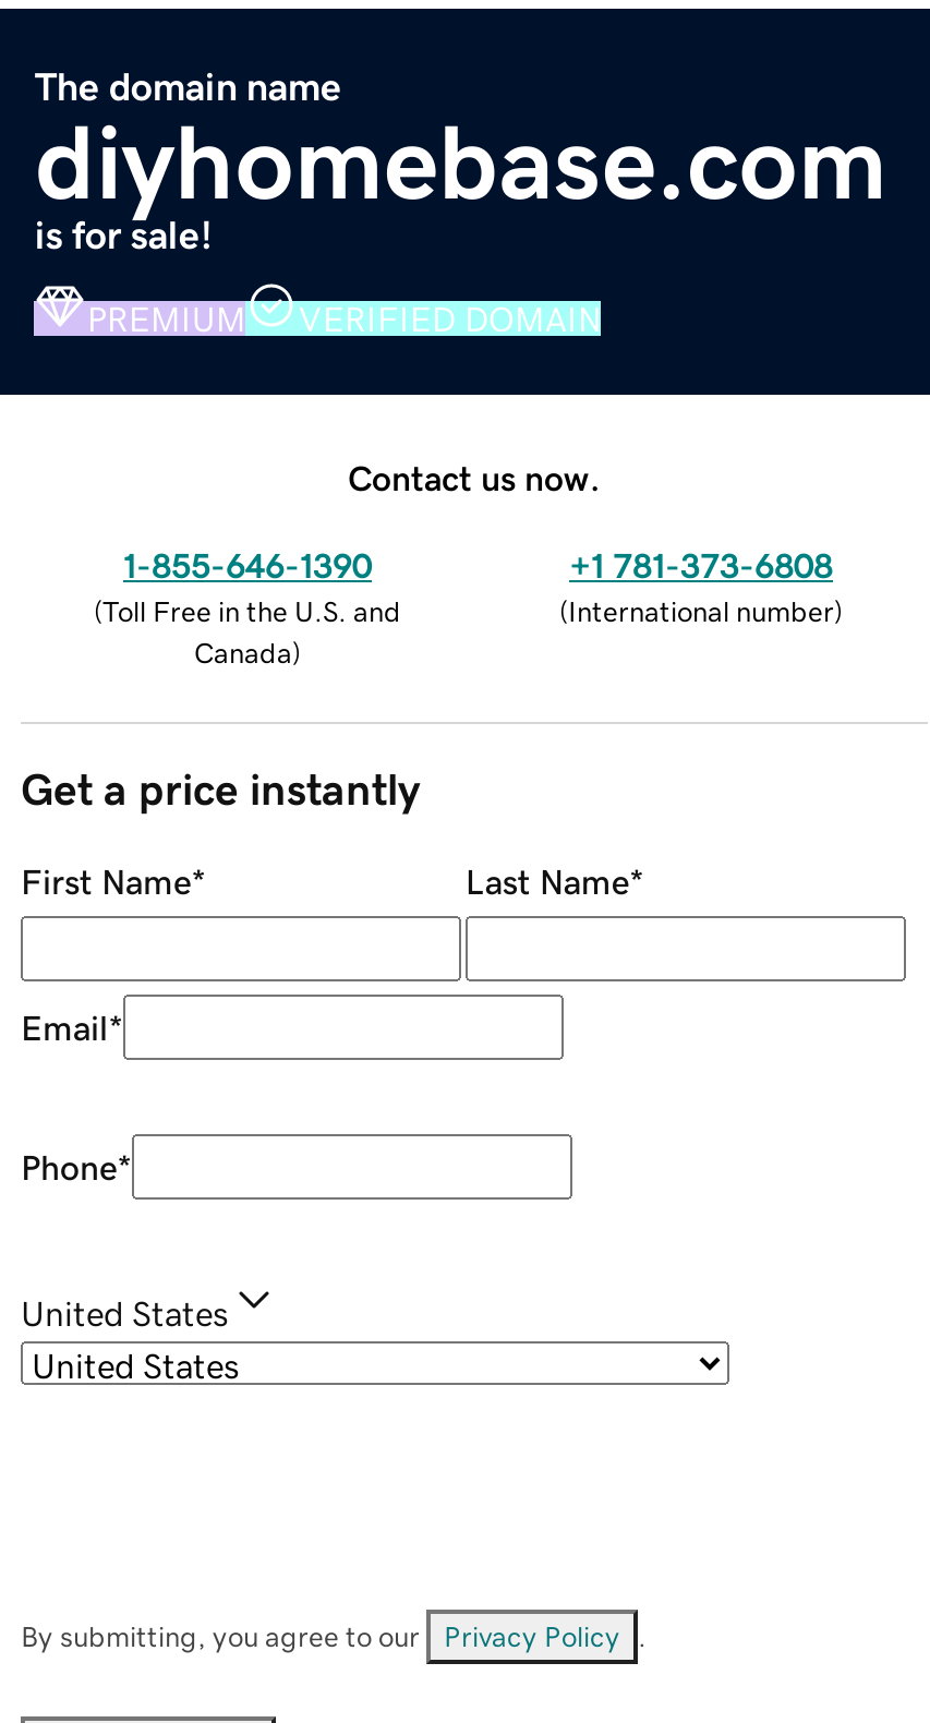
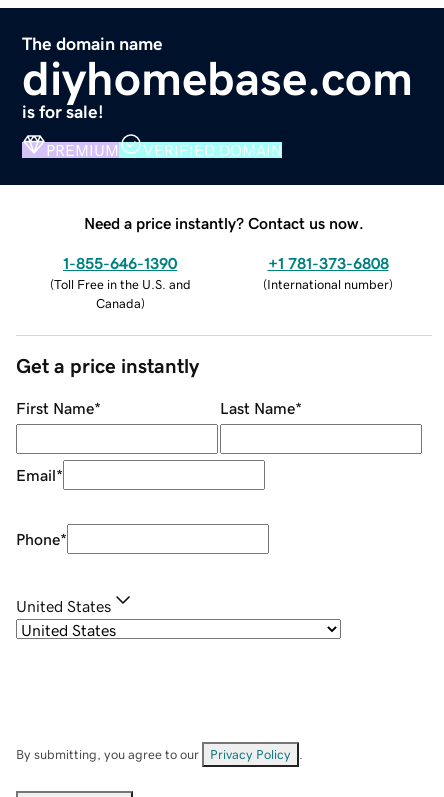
[348,459,601,494] Contact us now. -> [84,215,364,231] Need a price instantly? Contact us now.

